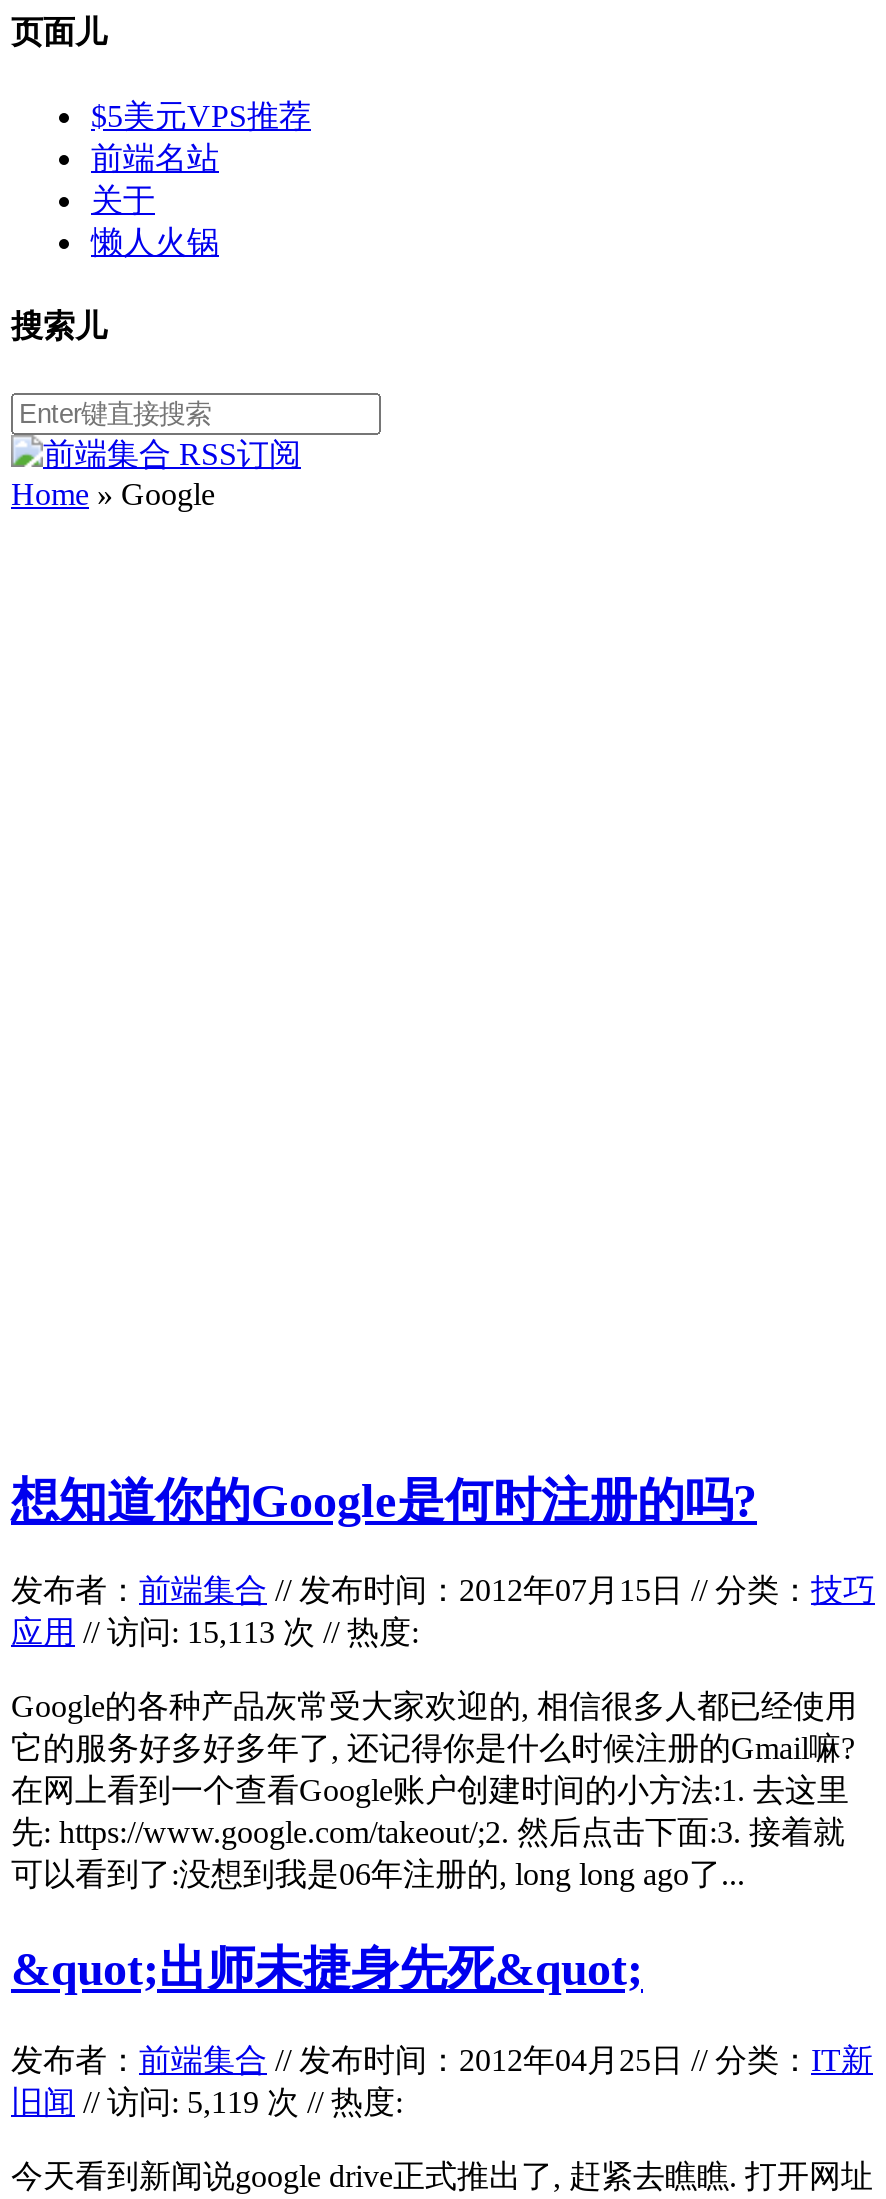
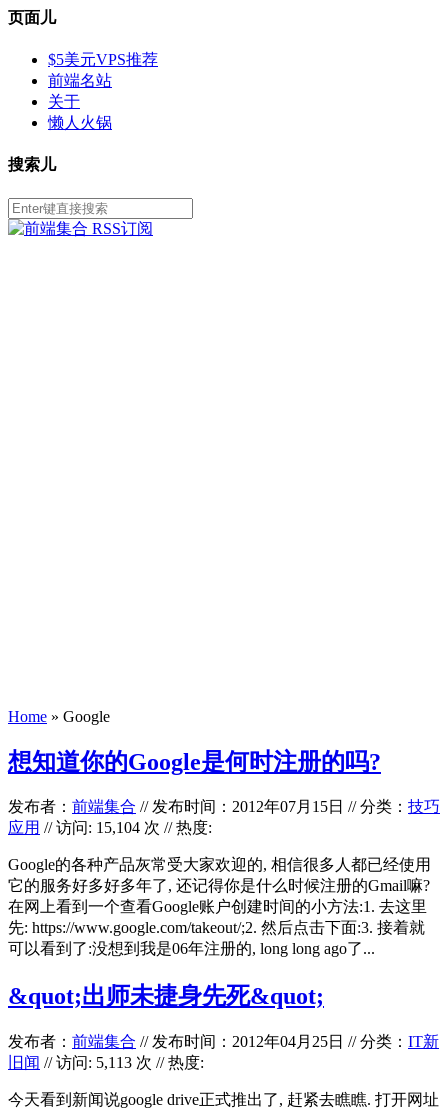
moved [11,476,215,510] -> [8,708,110,725]: Home» Google
[11,1616,419,1650] 应用// 访问: 15,113 次 // 热度: -> [8,819,212,836] 应用// 访问: 15,104 次 // 热度:
[11,2085,403,2119] 旧闻// 访问: 5,119 次 // 热度: -> [8,1054,204,1071] 旧闻// 访问: 5,113 次 // 热度:

